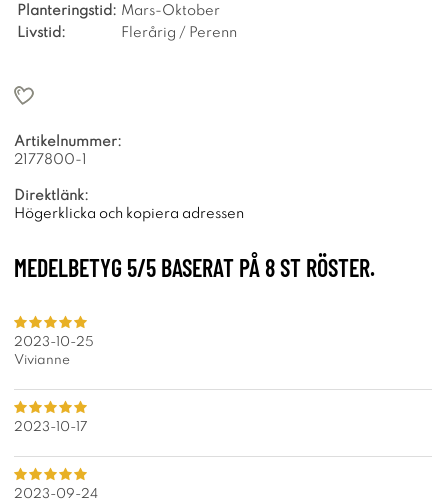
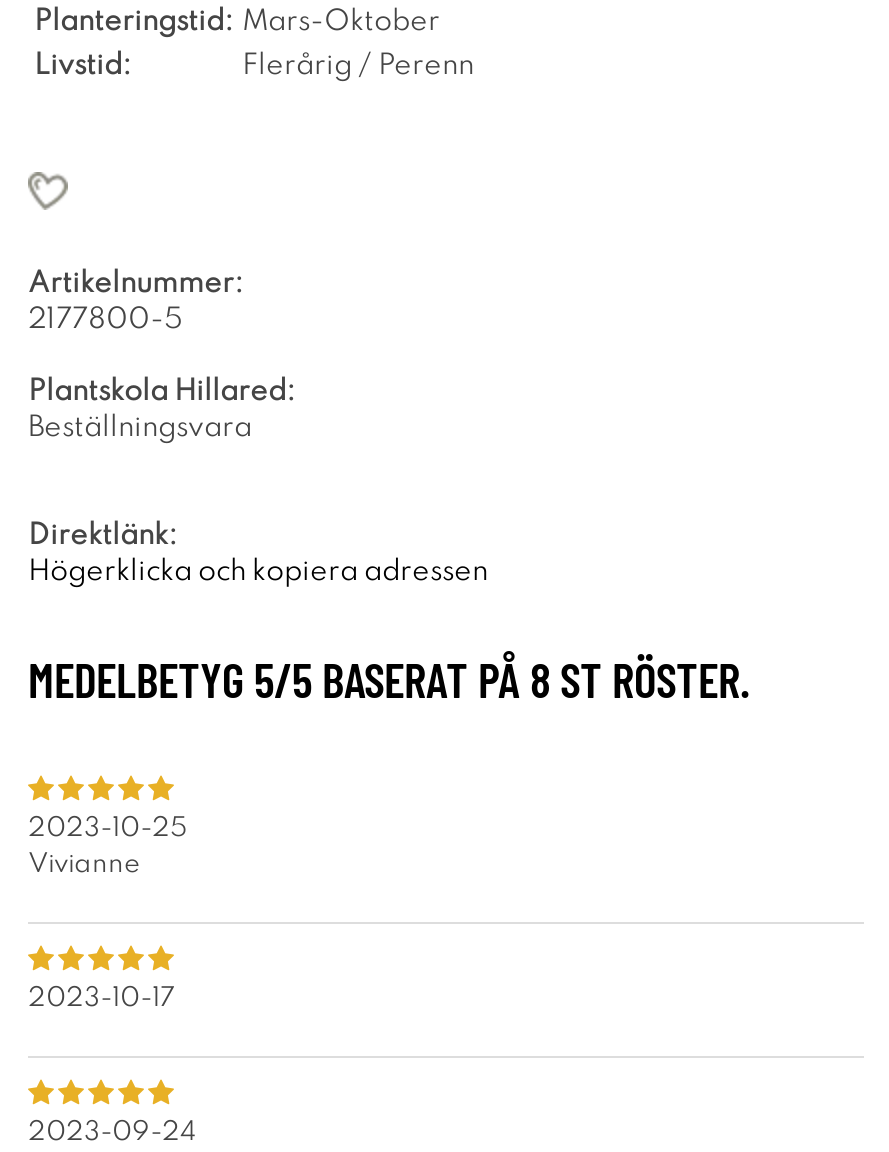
[14,153,87,167] 2177800-1 -> [28,305,296,441] 2177800-5 | Plantskola Hillared: | Beställningsvara

